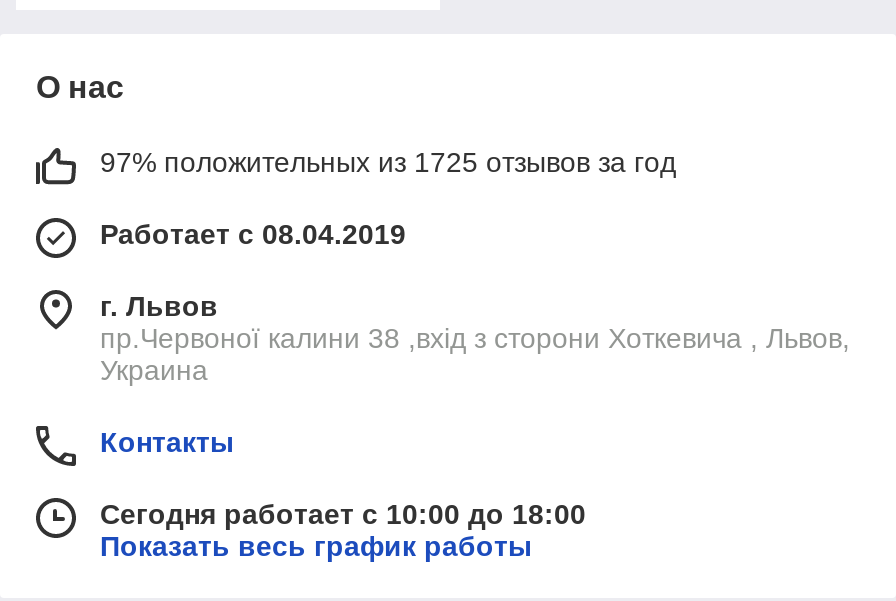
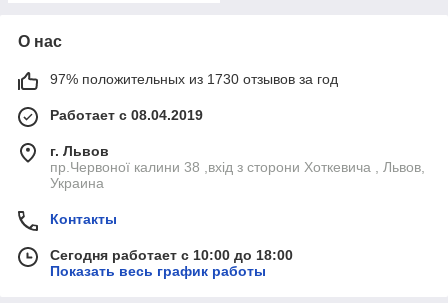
[100,146,676,178] 97% положительных из 1725 отзывов за год -> [50,71,338,87] 97% положительных из 1730 отзывов за год

